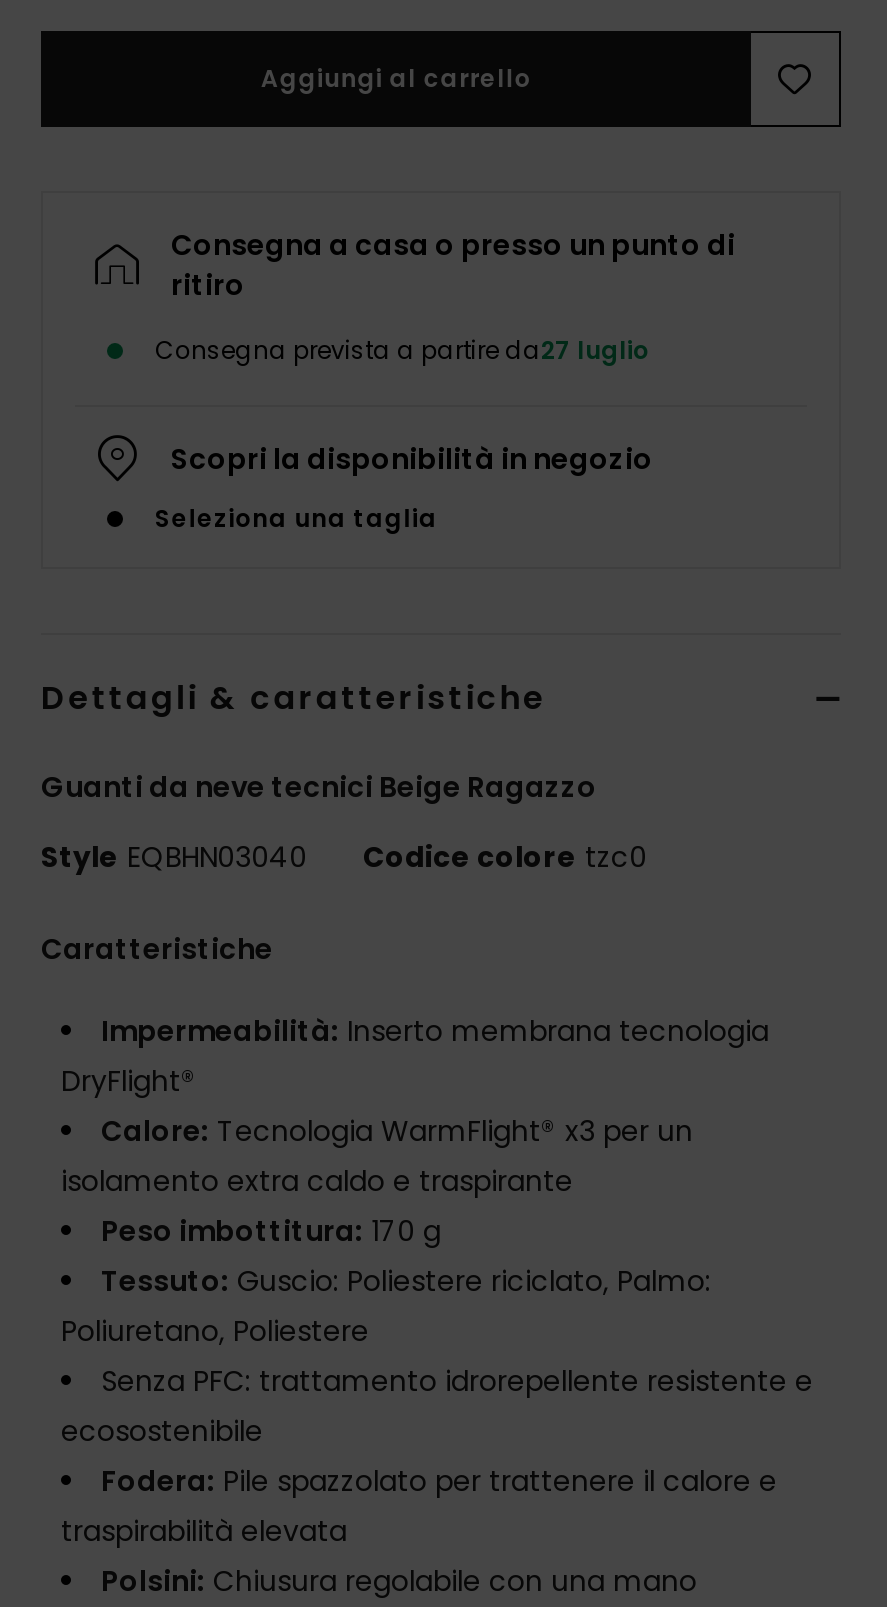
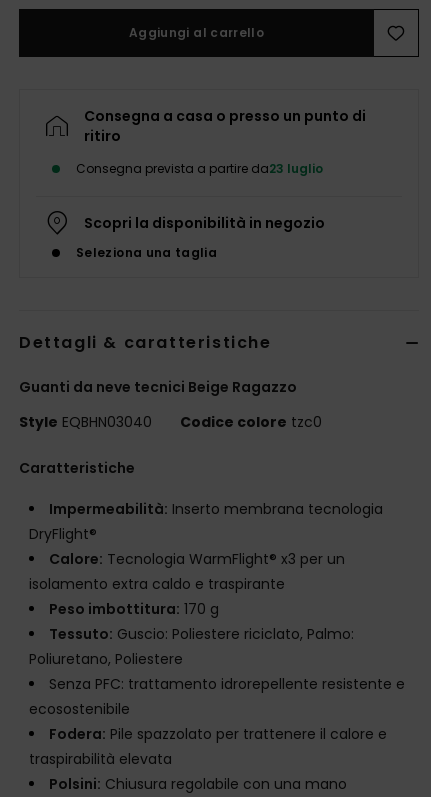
[155,333,649,367] Consegna prevista a partire da27 luglio -> [76,160,323,177] Consegna prevista a partire da23 luglio

